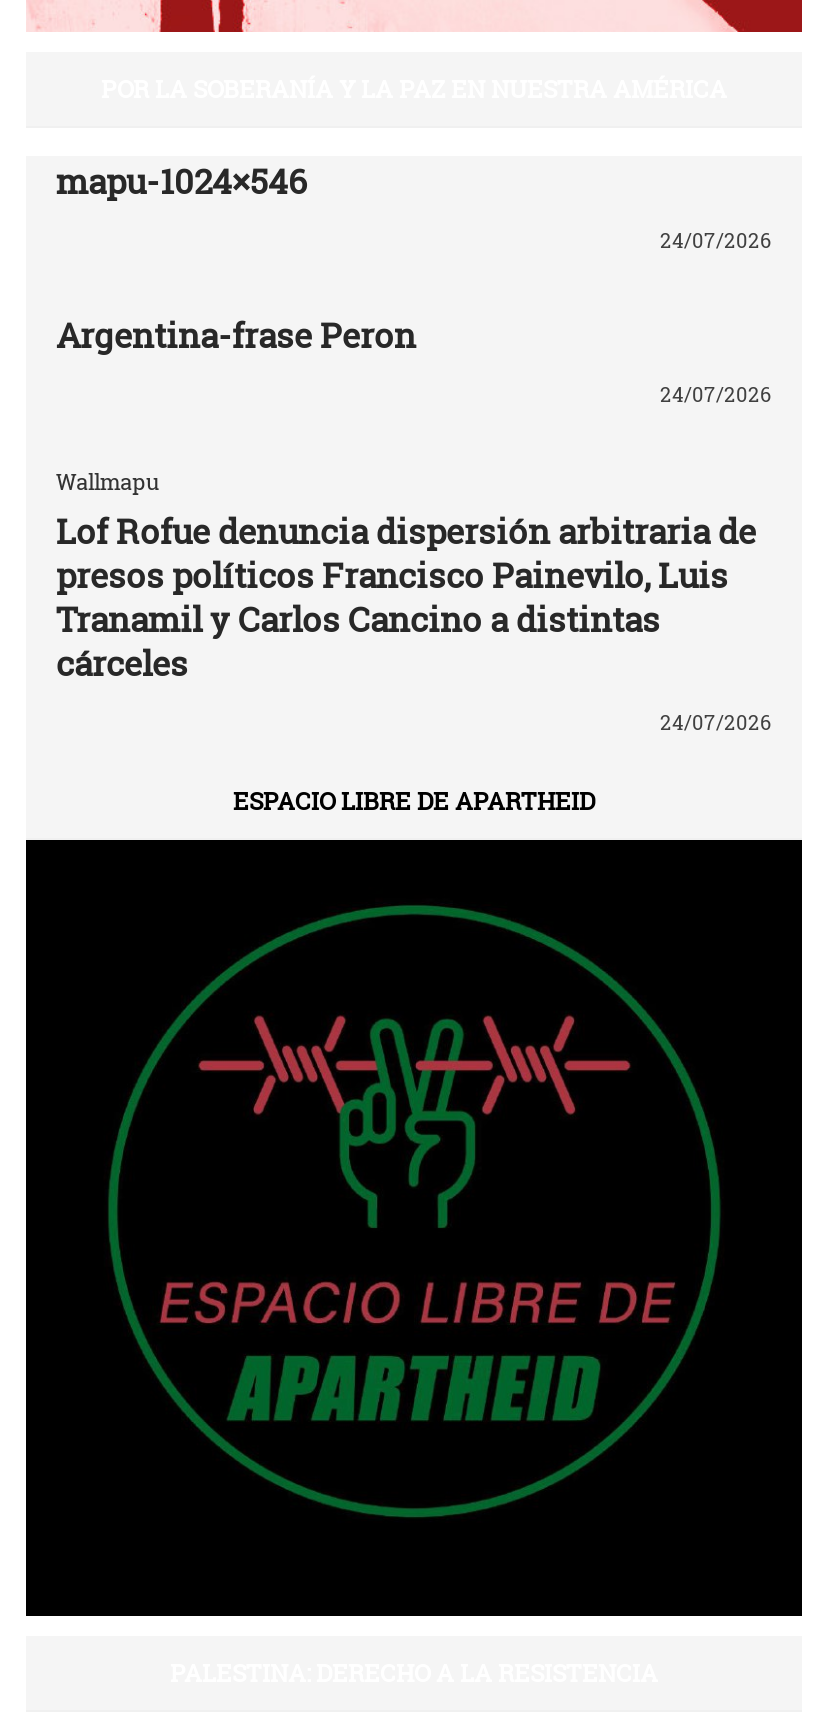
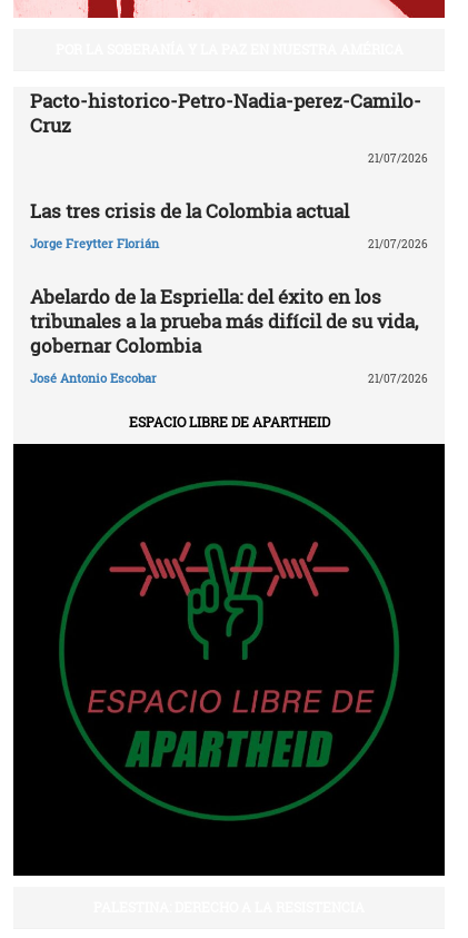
[56,157,308,203] mapu-1024×546 -> [30,87,421,138] Pacto-historico-Petro-Nadia-perez-Camilo- | Cruz
[660,228,772,254] 24/07/2026 -> [368,151,428,166] 21/07/2026
[56,311,416,357] Argentina-frase Peron -> [30,198,349,223] Las tres crisis de la Colombia actual
[660,382,772,408] 24/07/2026 -> [30,235,428,252] Jorge Freytter Florián | 21/07/2026
[56,465,756,685] Wallmapu | Lof Rofue denuncia dispersión arbitraria de | presos políticos Francisco Painevilo, Luis | Tranamil y Carlos Cancino a distintas | cárceles -> [30,283,418,358] Abelardo de la Espriella: del éxito en los | tribunales a la prueba más difícil de su vida, | gobernar Colombia
[660,710,772,736] 24/07/2026 -> [30,370,428,386] José Antonio Escobar | 21/07/2026

